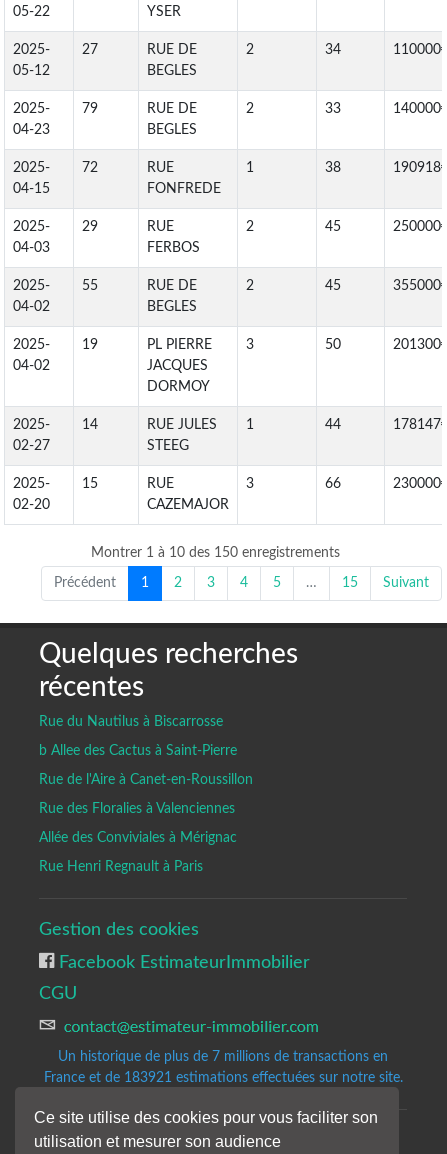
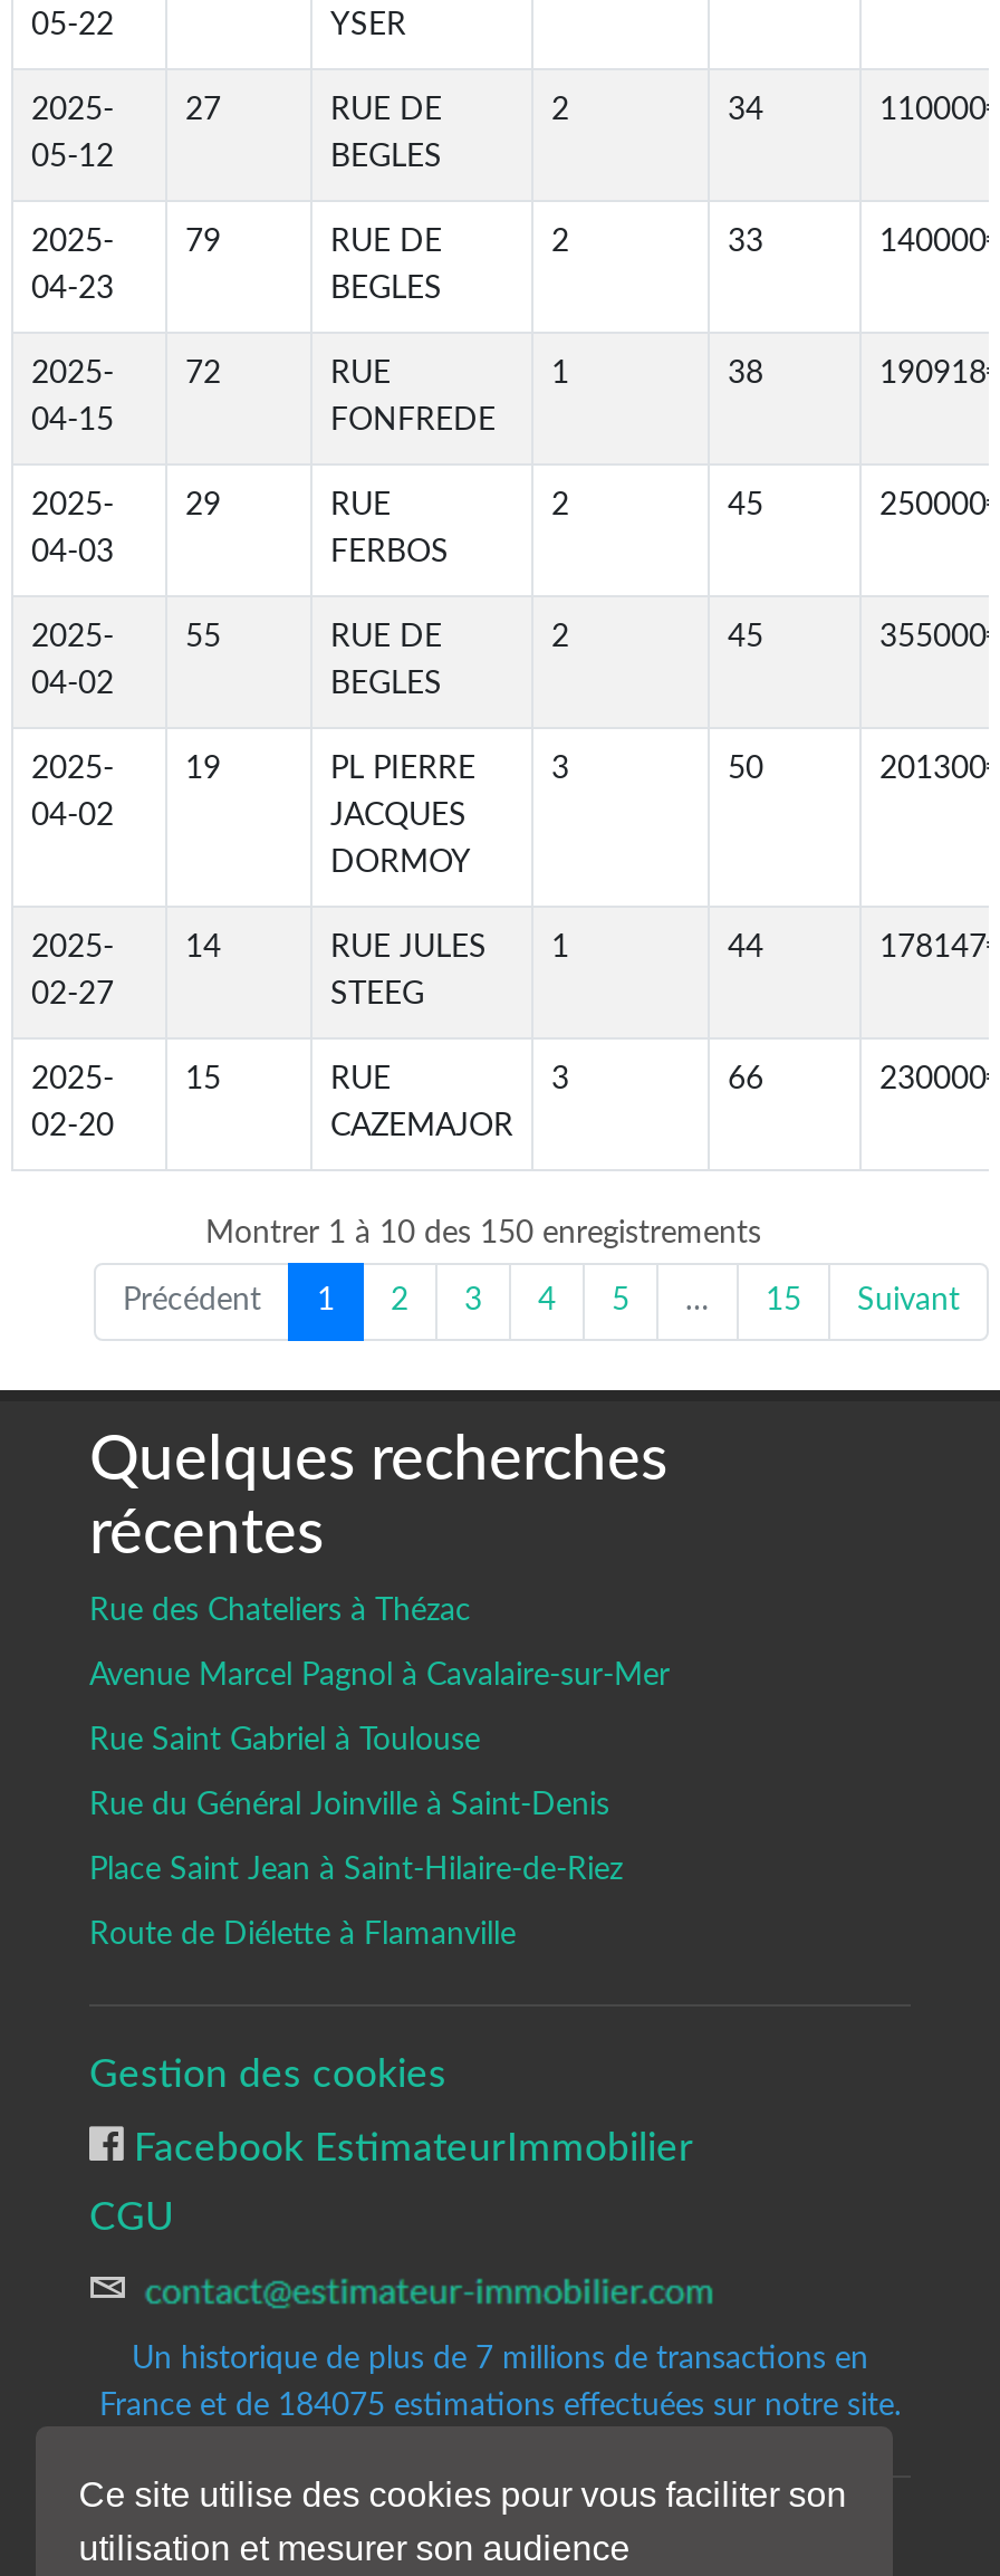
[39,715,223,729] Rue du Nautilus à Biscarrosse -> [89,1595,471,1626] Rue des Chateliers à Thézac
[39,744,237,758] b Allee des Cactus à Saint-Pierre -> [89,1660,670,1691] Avenue Marcel Pagnol à Cavalaire-sur-Mer
[39,773,253,787] Rue de l'Aire à Canet-en-Roussillon -> [89,1725,480,1756] Rue Saint Gabriel à Toulouse
[39,802,235,816] Rue des Floralies à Valenciennes -> [89,1789,609,1821] Rue du Général Joinville à Saint-Denis
[39,831,237,845] Allée des Conviviales à Mérignac -> [89,1854,623,1885] Place Saint Jean à Saint-Hilaire-de-Riez
[39,860,203,874] Rue Henri Regnault à Paris -> [89,1919,516,1950] Route de Diélette à Flamanville
[43,1071,402,1085] France et de 183921 estimations effectuées sur notre site. -> [99,2390,901,2421] France et de 184075 estimations effectuées sur notre site.

